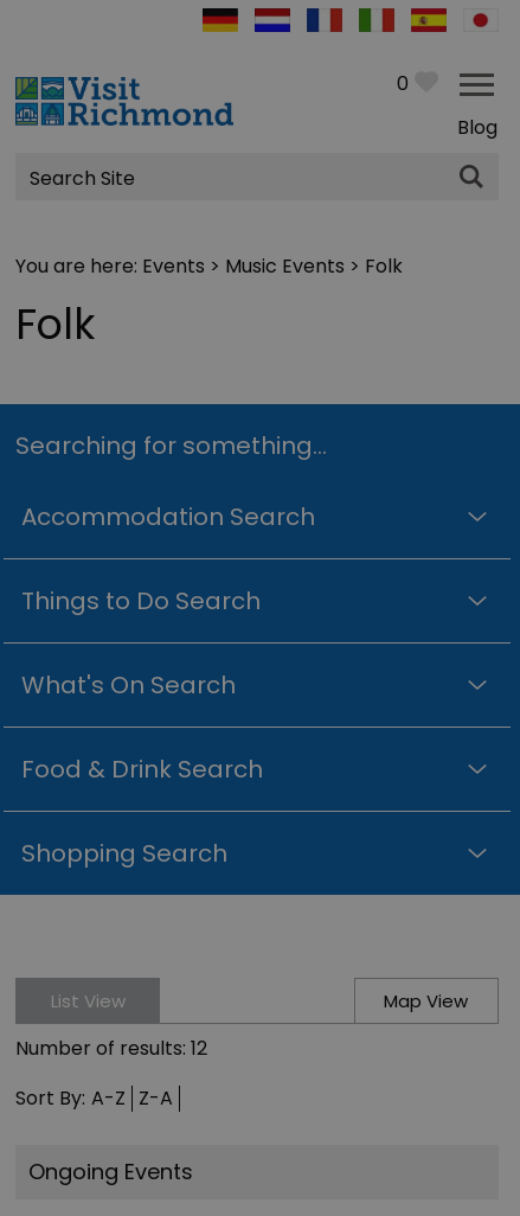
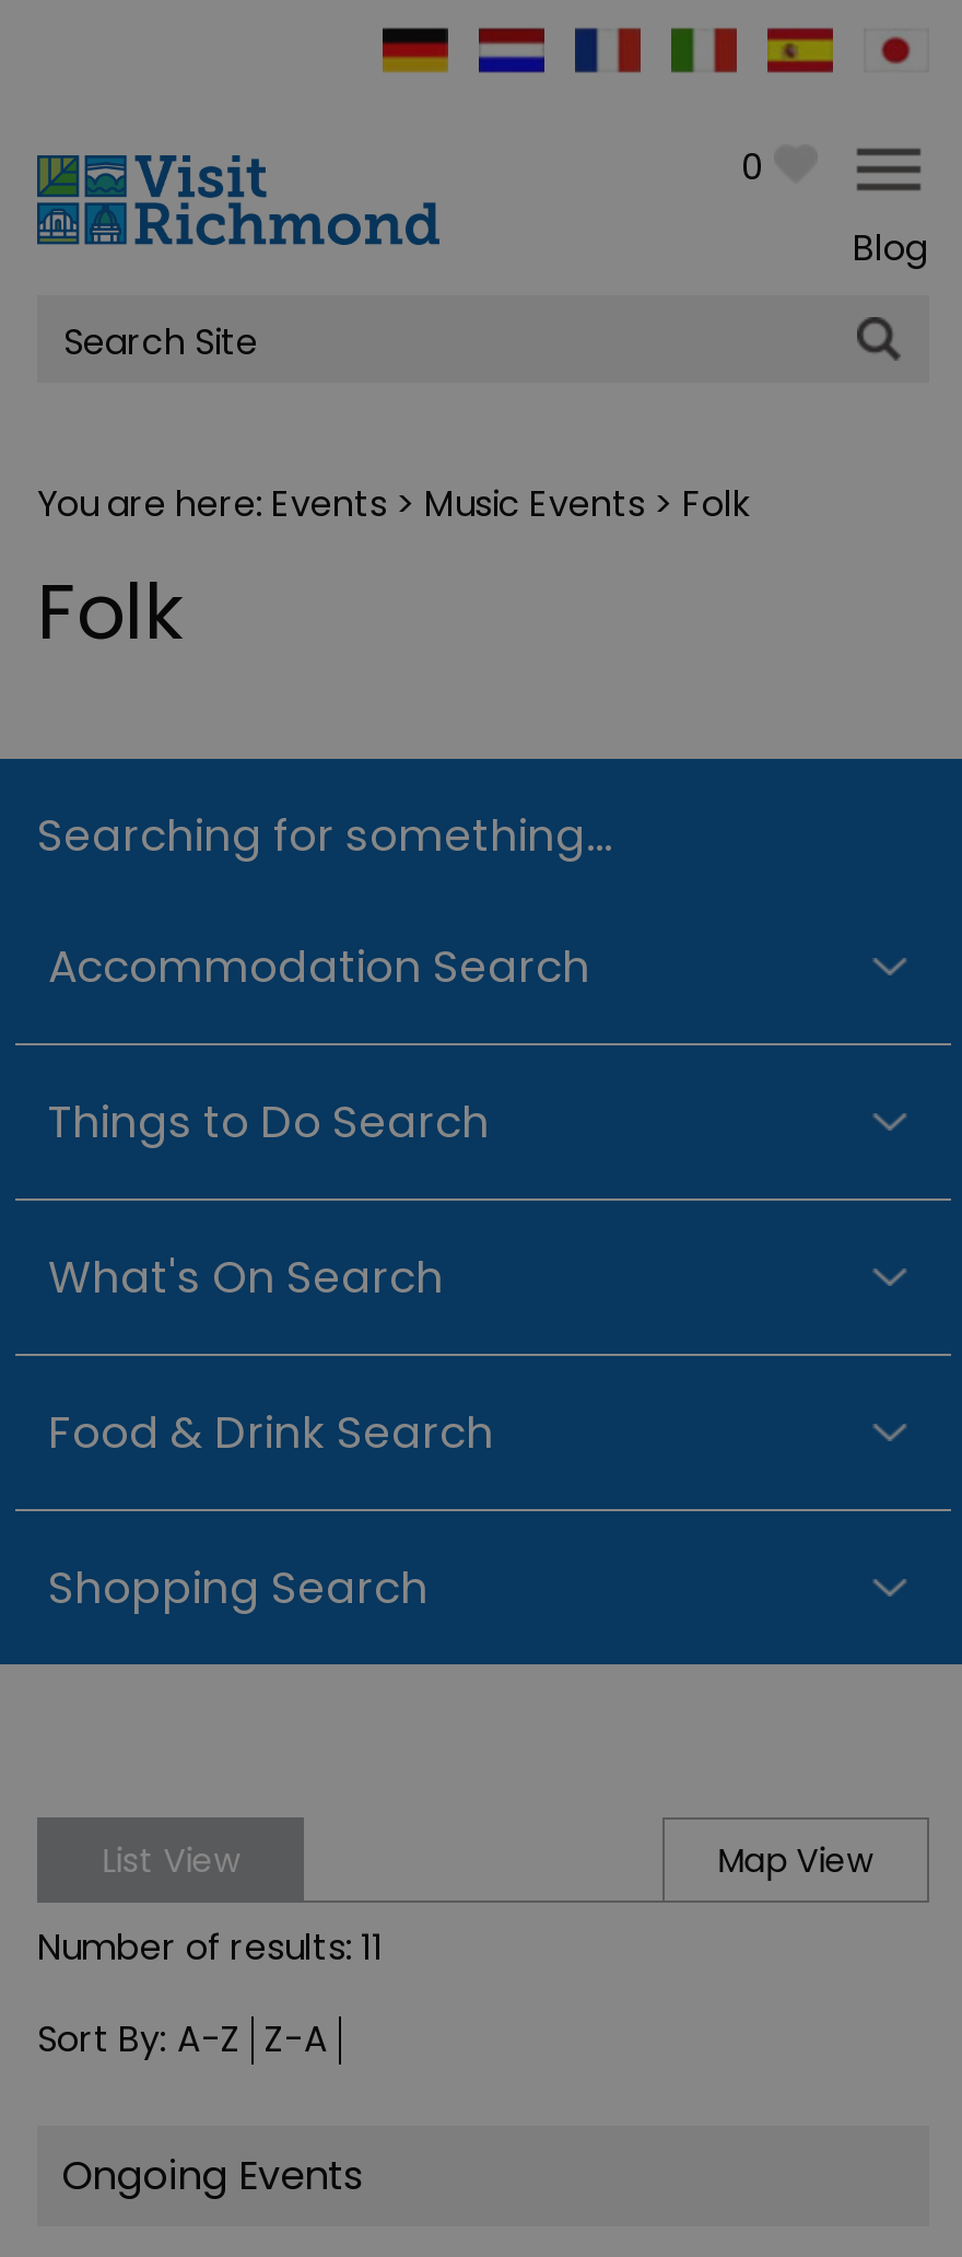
[15,1035,207,1062] Number of results: 12 -> [37,1923,383,1973] Number of results: 11

